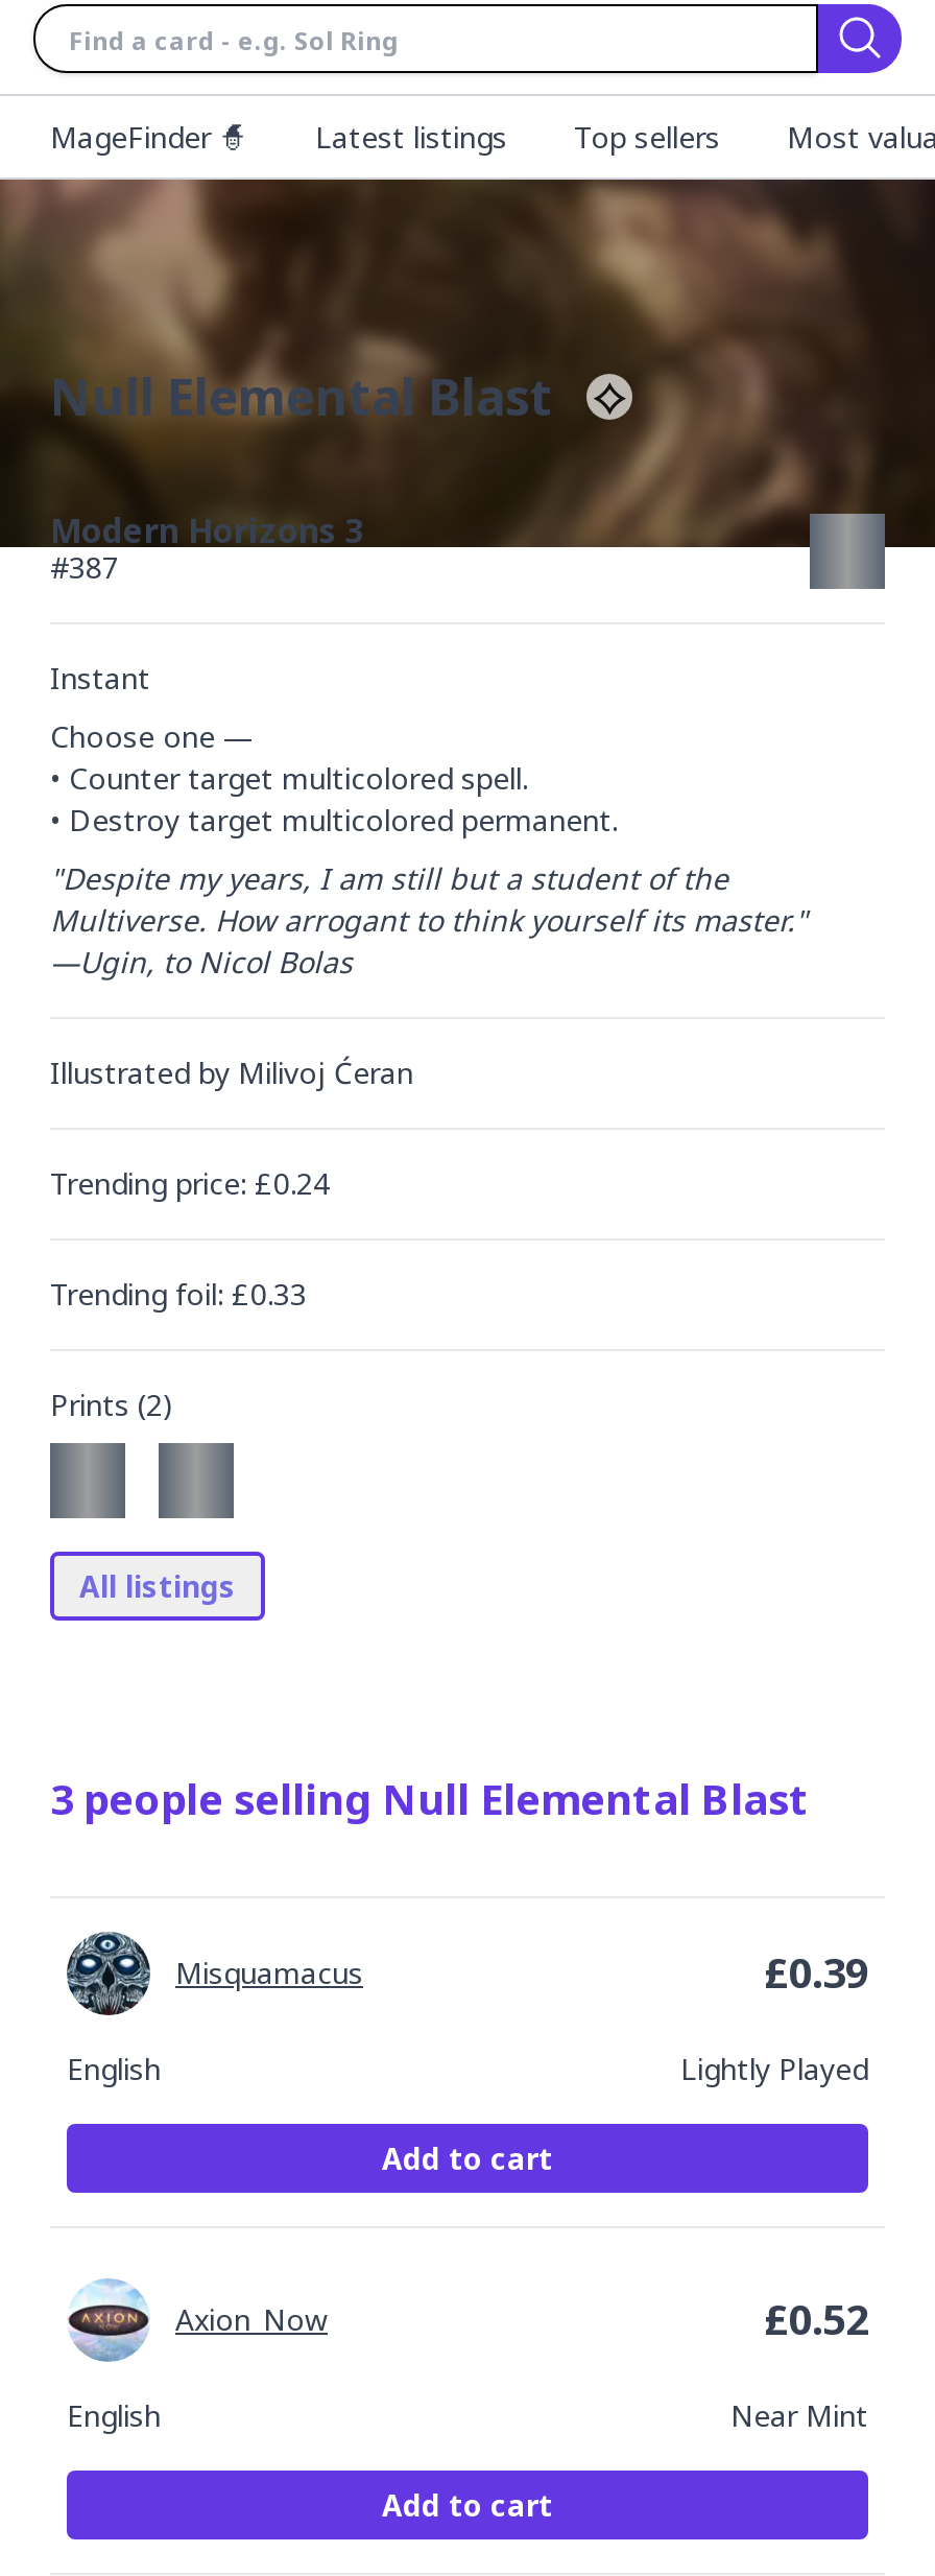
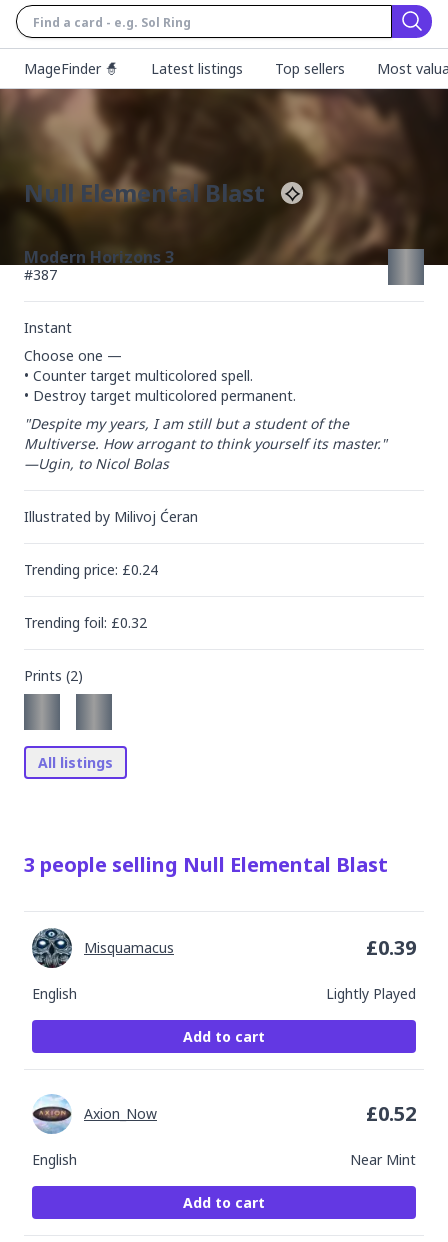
[50,1274,307,1314] Trending foil: £0.33 -> [24,613,147,632] Trending foil: £0.32

